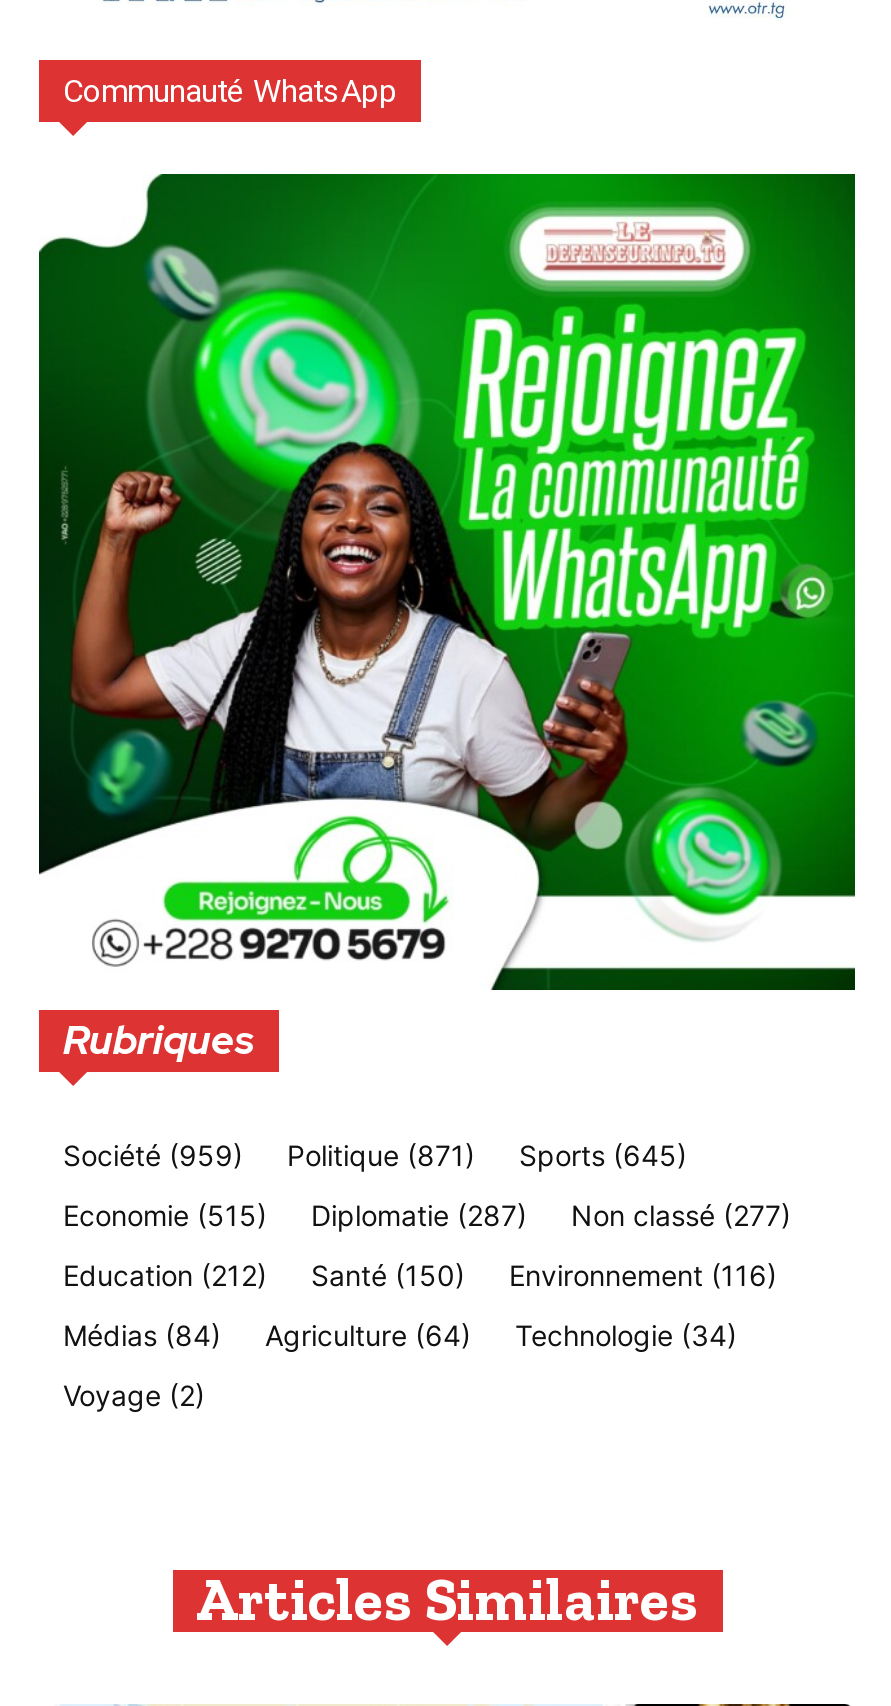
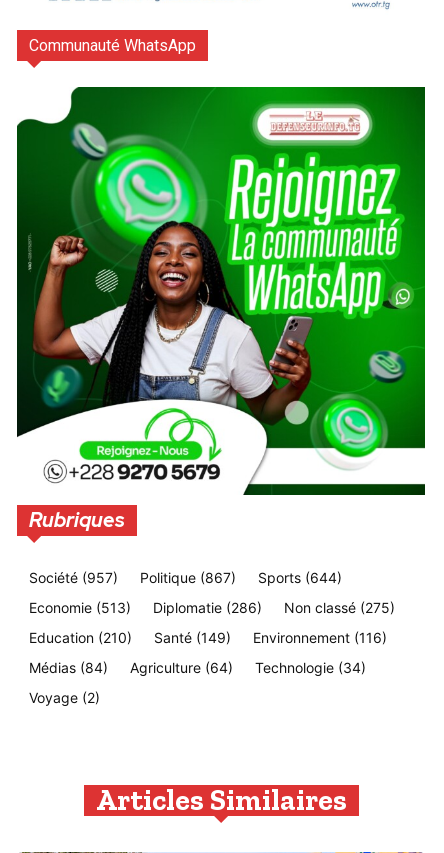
[63,1138,243,1172] Société (959) -> [29,569,118,586] Société (957)
[287,1138,475,1172] Politique (871) -> [140,569,236,586] Politique (867)
[519,1138,687,1172] Sports (645) -> [258,569,342,586] Sports (644)
[63,1198,267,1232] Economie (515) -> [29,599,131,616] Economie (513)
[311,1198,527,1232] Diplomatie (287) -> [153,599,262,616] Diplomatie (286)
[571,1198,791,1232] Non classé (277) -> [284,599,395,616] Non classé (275)
[63,1258,267,1292] Education (212) -> [29,629,132,646] Education (210)
[311,1258,465,1292] Santé (150) -> [154,629,231,646] Santé (149)

